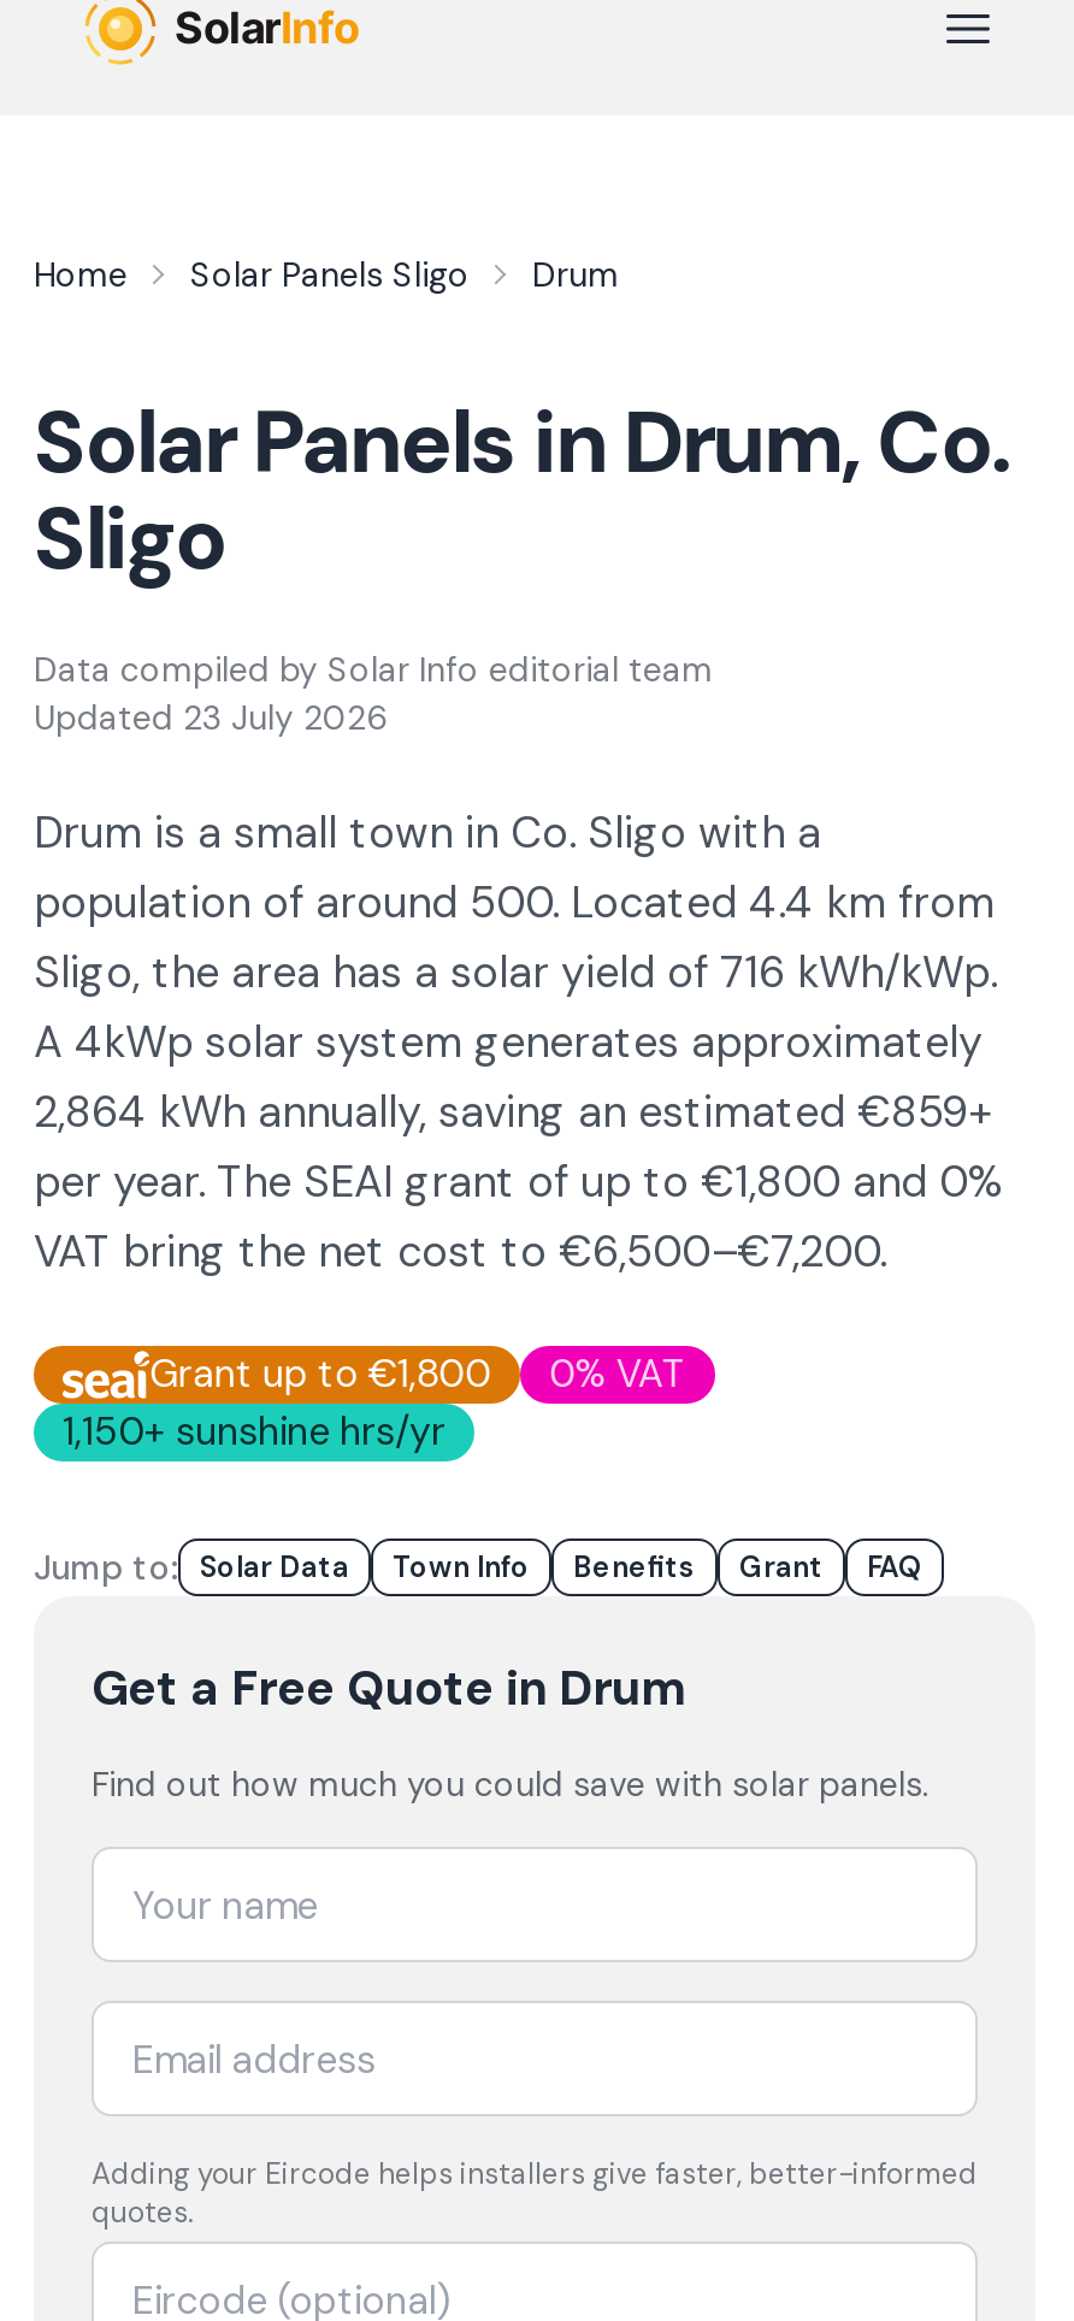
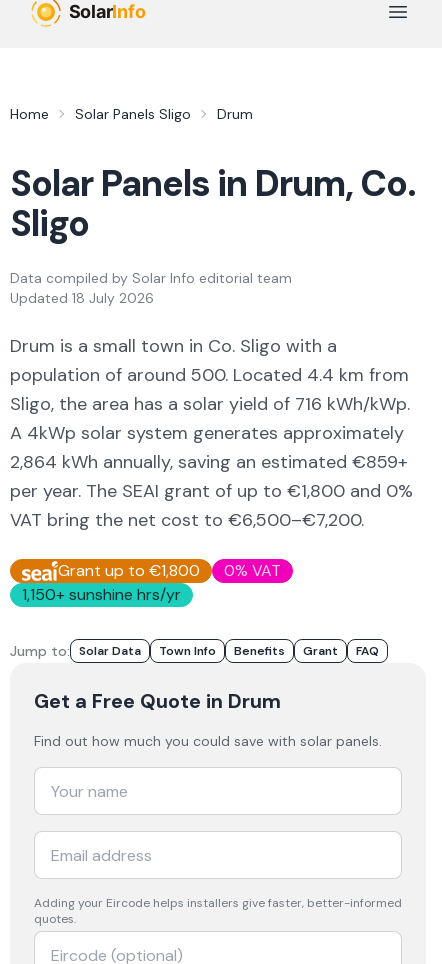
[34,696,388,739] Updated 23 July 2026 -> [10,289,154,307] Updated 18 July 2026

